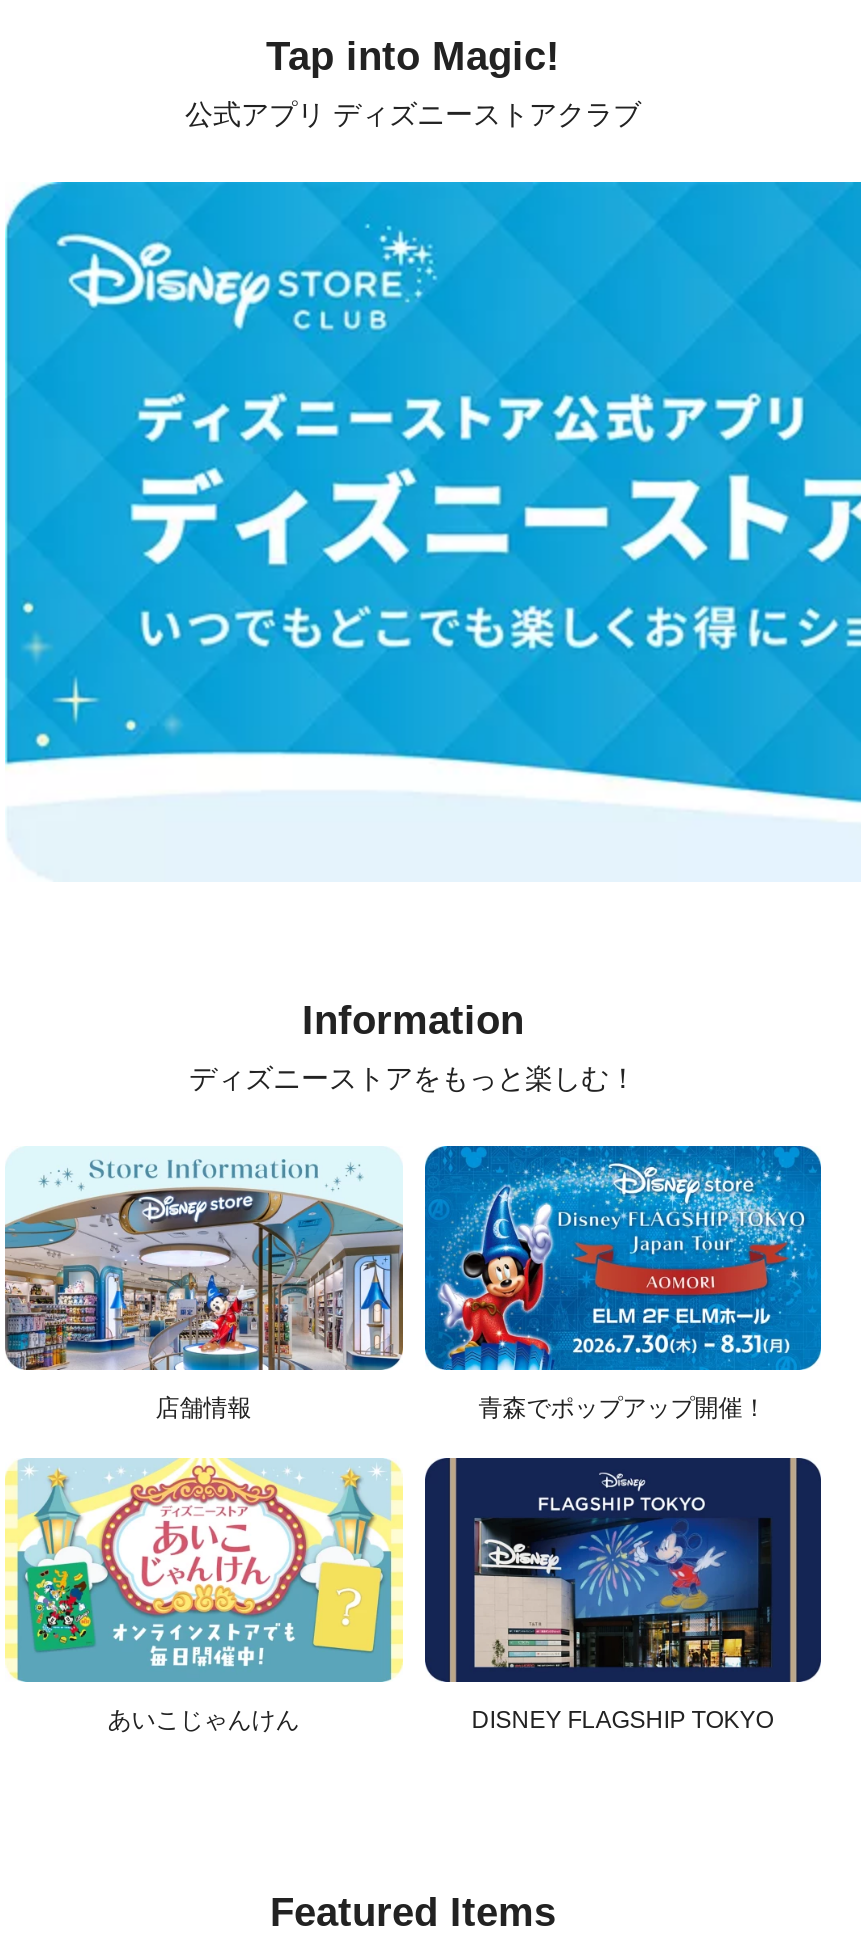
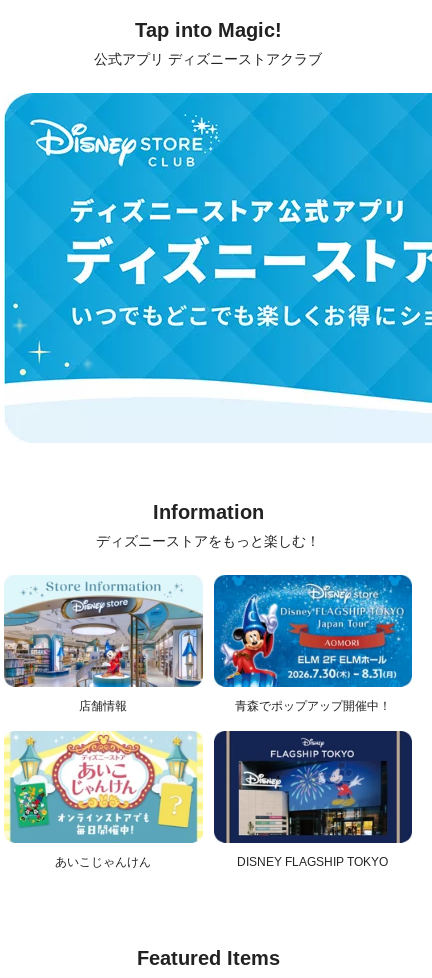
[479,1394,767,1422] 青森でポップアップ開催！ -> [235,699,391,713] 青森でポップアップ開催中！

